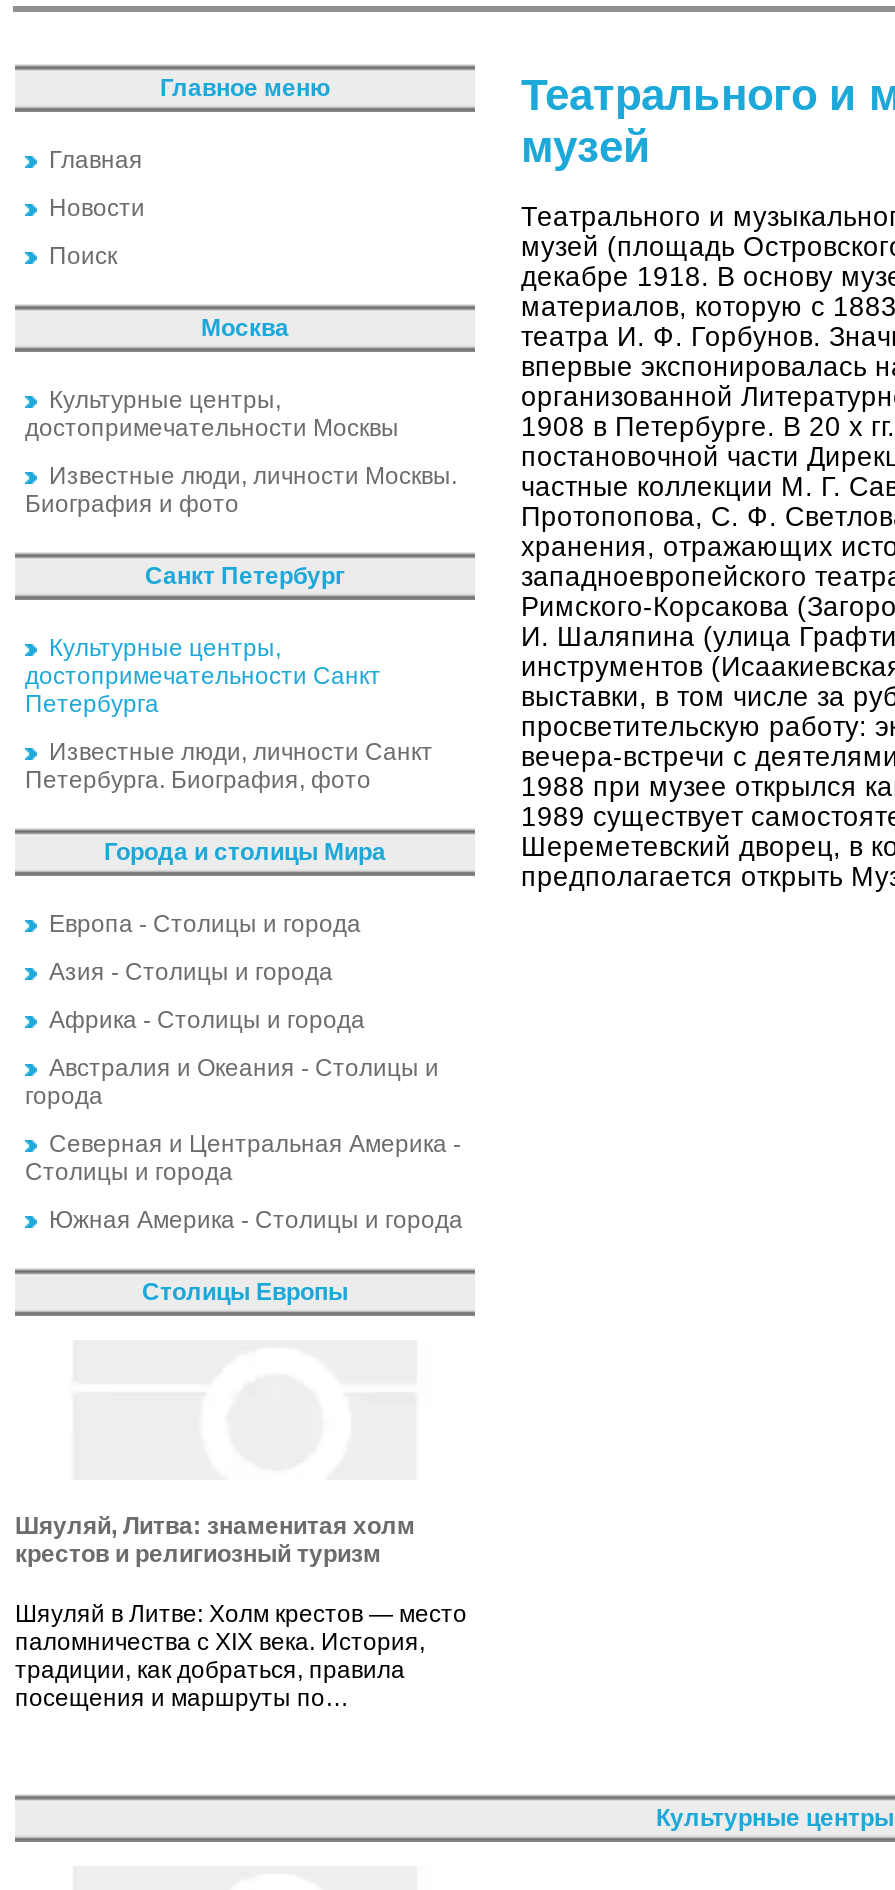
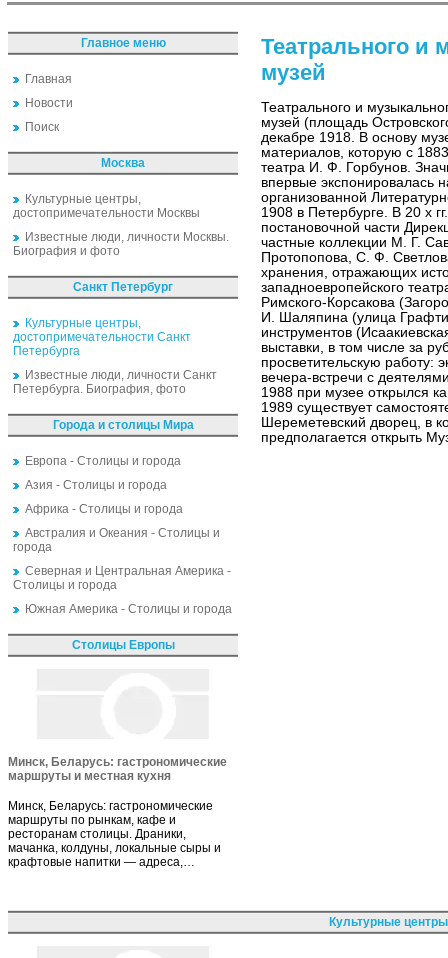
[15,1512,415,1568] Шяуляй, Литва: знаменитая холм | крестов и религиозный туризм -> [8,755,227,783] Минск, Беларусь: гастрономические | маршруты и местная кухня
[15,1600,467,1712] Шяуляй в Литве: Холм крестов — место | паломничества с XIX века. История, | традиции, как добраться, правила | посещения и маршруты по… -> [8,799,221,869] Минск, Беларусь: гастрономические | маршруты по рынкам, кафе и | ресторанам столицы. Драники, | мачанка, колдуны, локальные сыры и | крафтовые напитки — адреса,…

